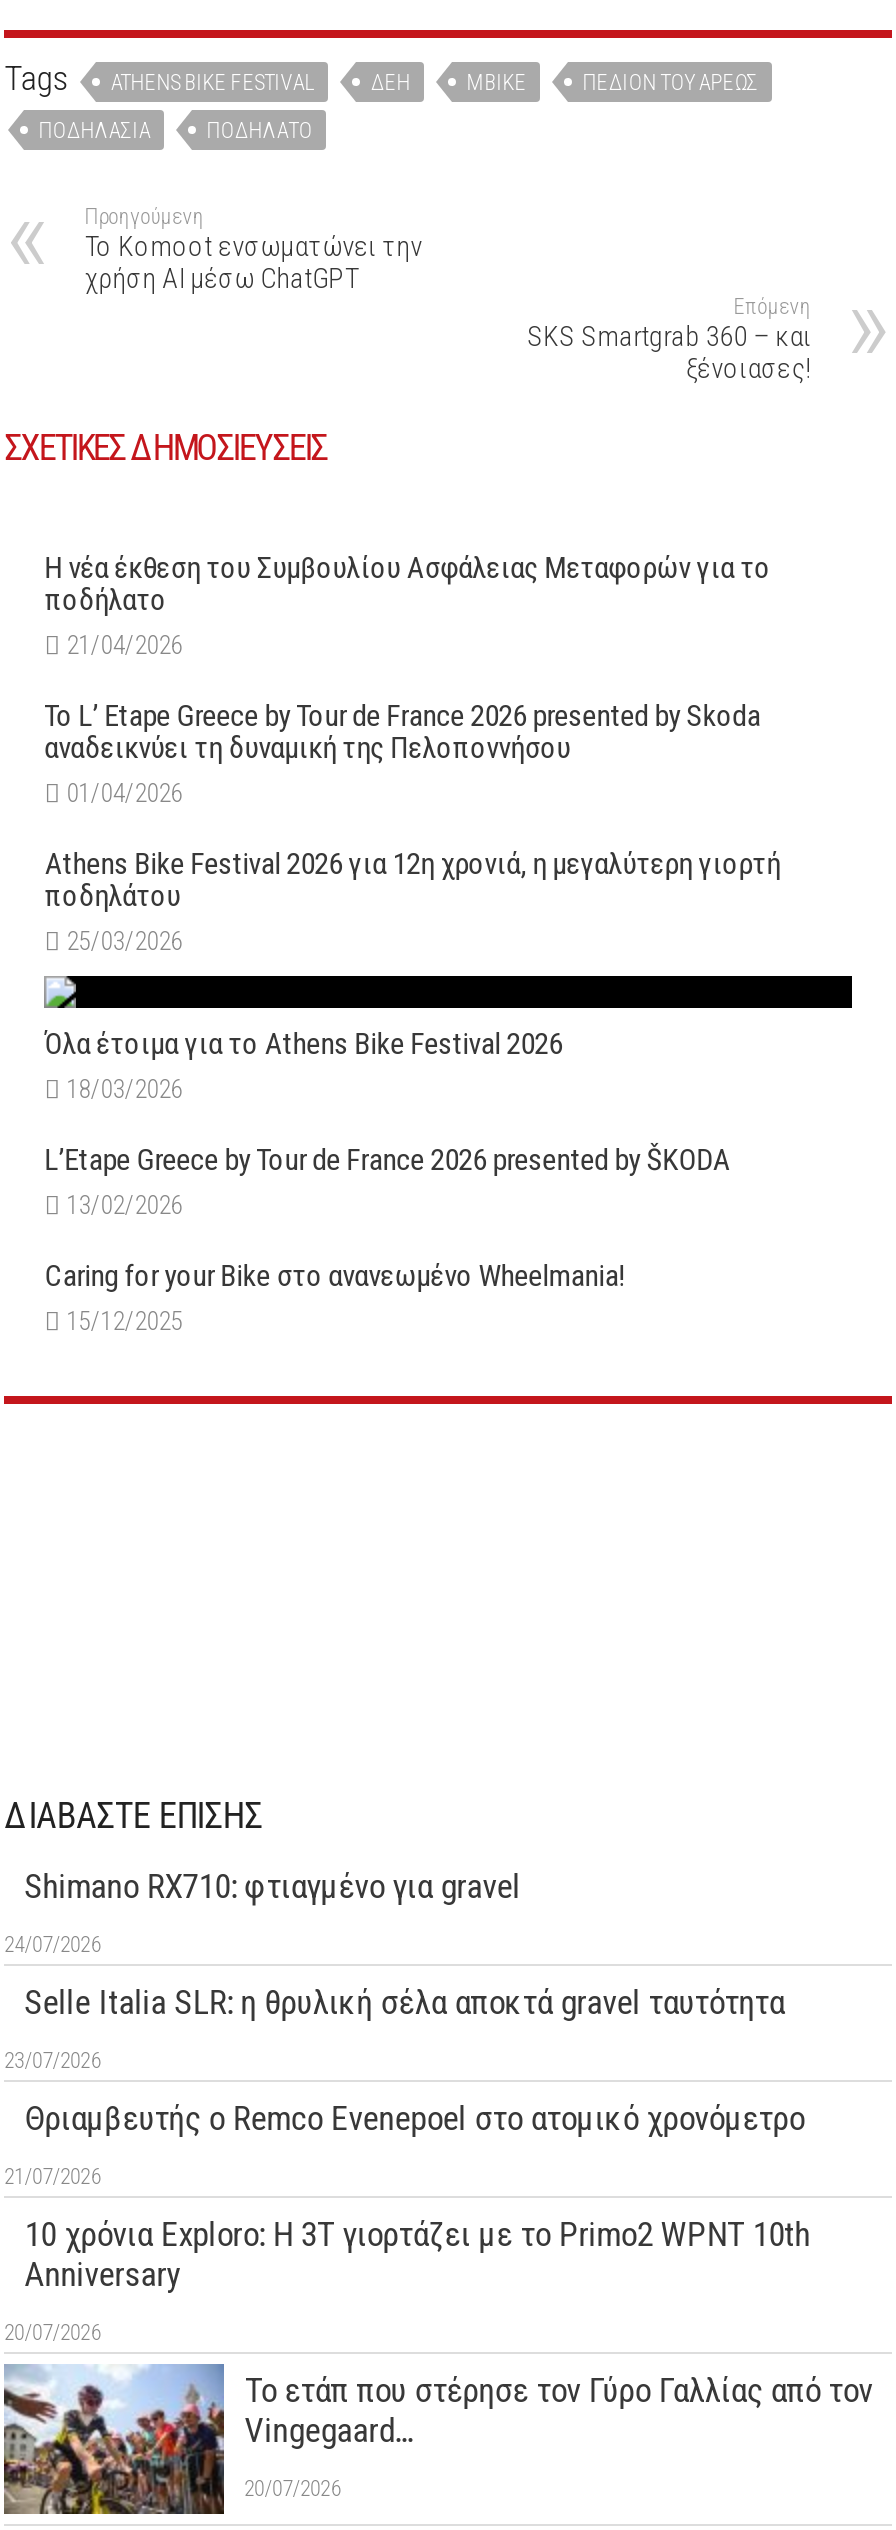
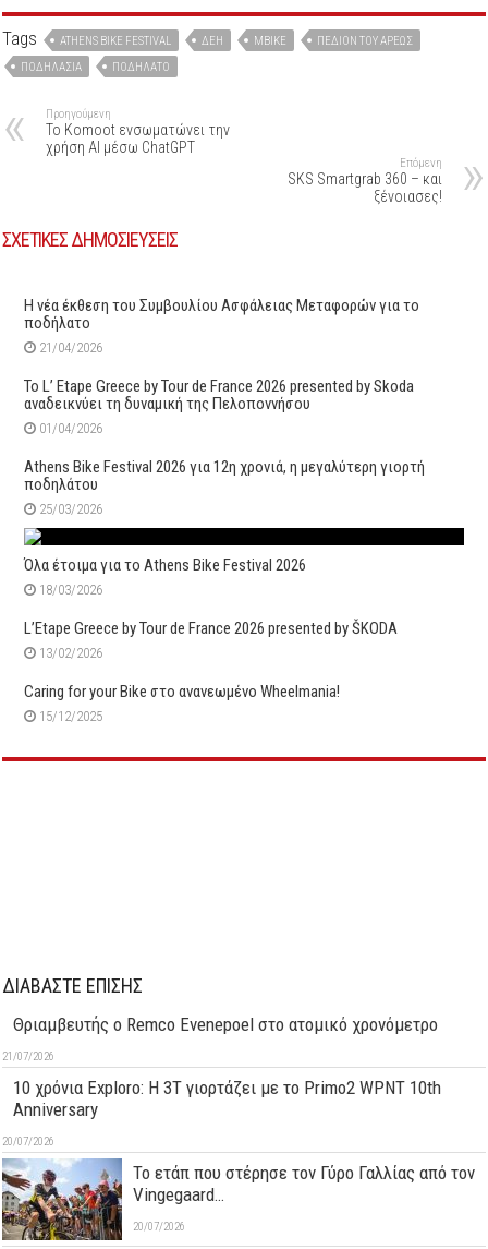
[4,1865,784,2073] Shimano RX710: φτιαγμένο για gravel | 24/07/2026 | Selle Italia SLR: η θρυλική σέλα αποκτά gravel ταυτότητα | 23/07/2026 -> none

